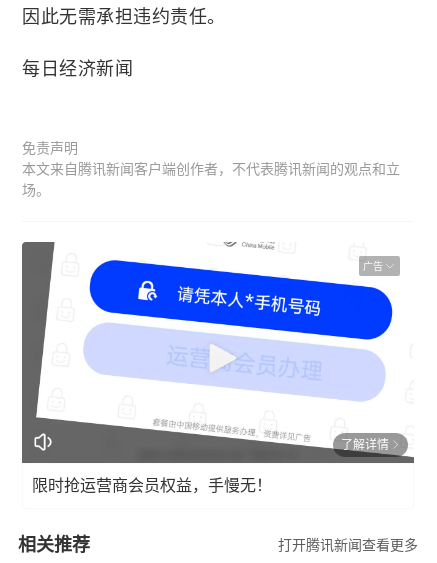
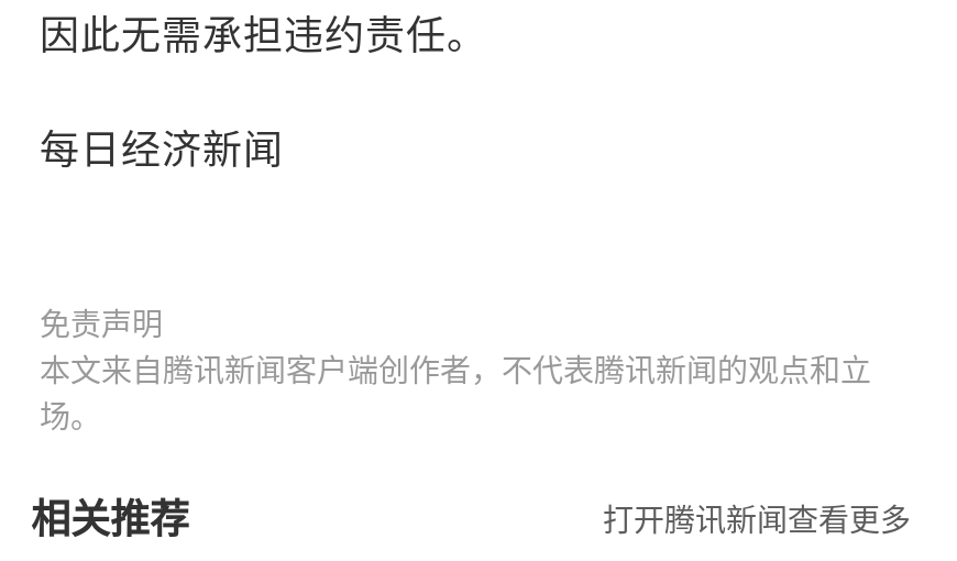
[21,241,415,464] [image] | 广告 -> none
[32,437,389,493] 了解详情 | 限时抢运营商会员权益，手慢无！ -> none

